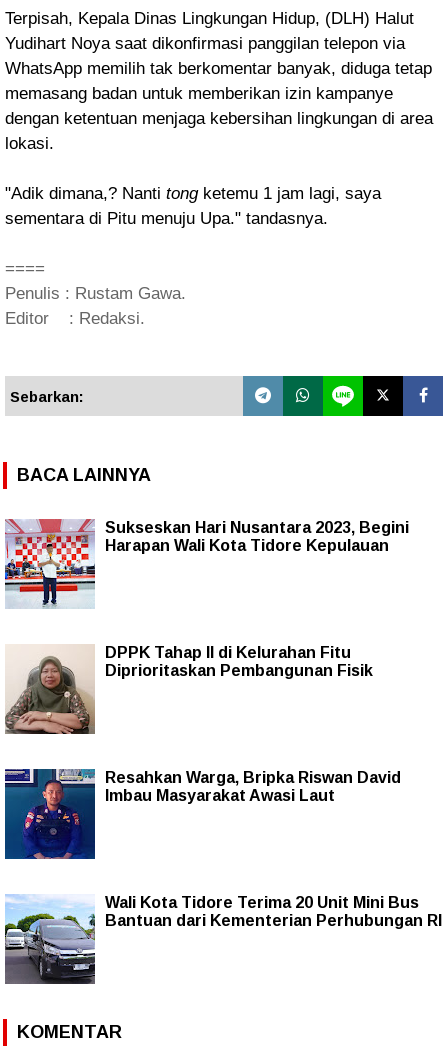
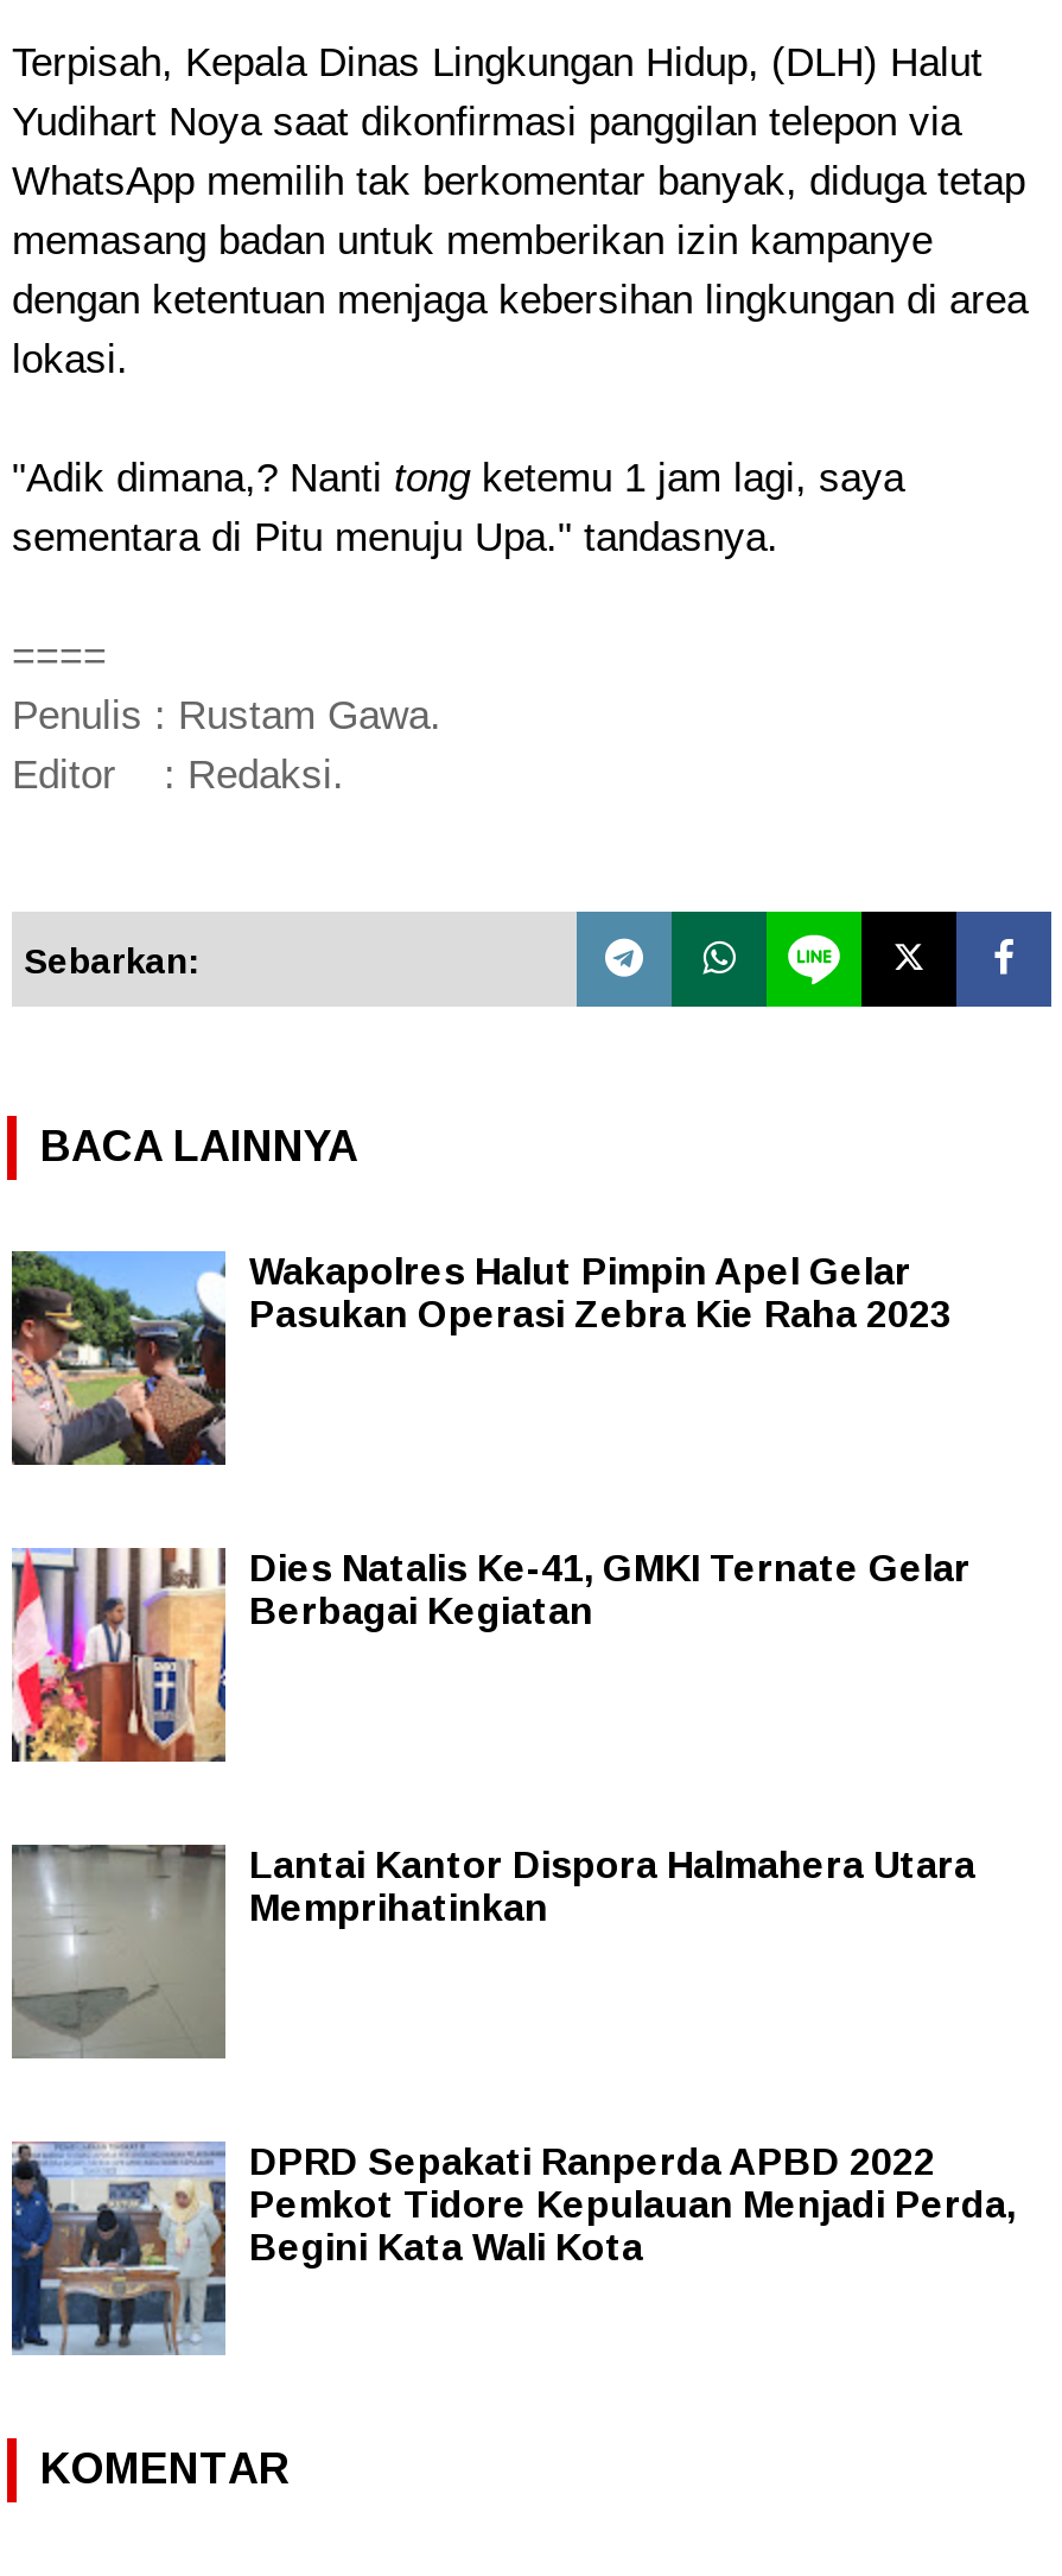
[4,518,409,609] [image] | Sukseskan Hari Nusantara 2023, Begini | Harapan Wali Kota Tidore Kepulauan -> [9,1249,952,1467] [image] | Wakapolres Halut Pimpin Apel Gelar | Pasukan Operasi Zebra Kie Raha 2023
[4,644,373,735] [image] | DPPK Tahap II di Kelurahan Fitu | Diprioritaskan Pembangunan Fisik -> [9,1546,971,1764] [image] | Dies Natalis Ke-41, GMKI Ternate Gelar | Berbagai Kegiatan
[4,768,401,860] [image] | Resahkan Warga, Bripka Riswan David | Imbau Masyarakat Awasi Laut -> [9,1842,975,2061] [image] | Lantai Kantor Dispora Halmahera Utara | Memprihatinkan
[4,894,442,985] [image] | Wali Kota Tidore Terima 20 Unit Mini Bus | Bantuan dari Kementerian Perhubungan RI -> [9,2141,1016,2355] [image] | DPRD Sepakati Ranperda APBD 2022 | Pemkot Tidore Kepulauan Menjadi Perda, | Begini Kata Wali Kota

